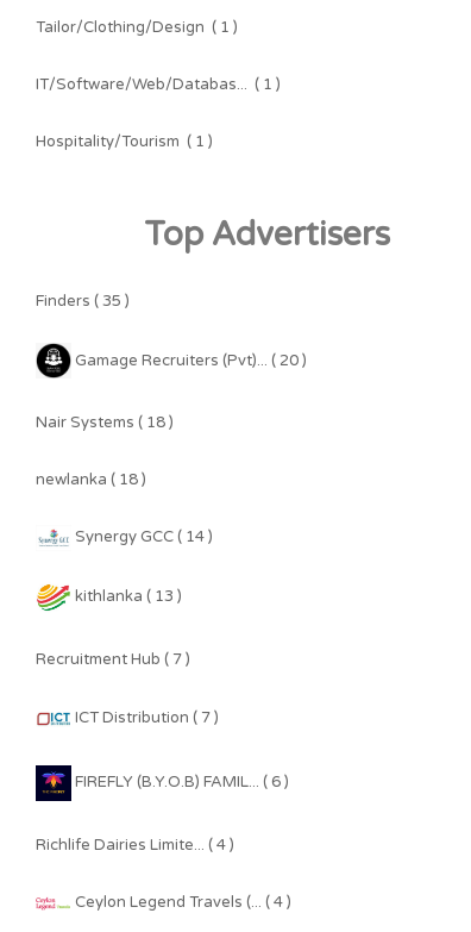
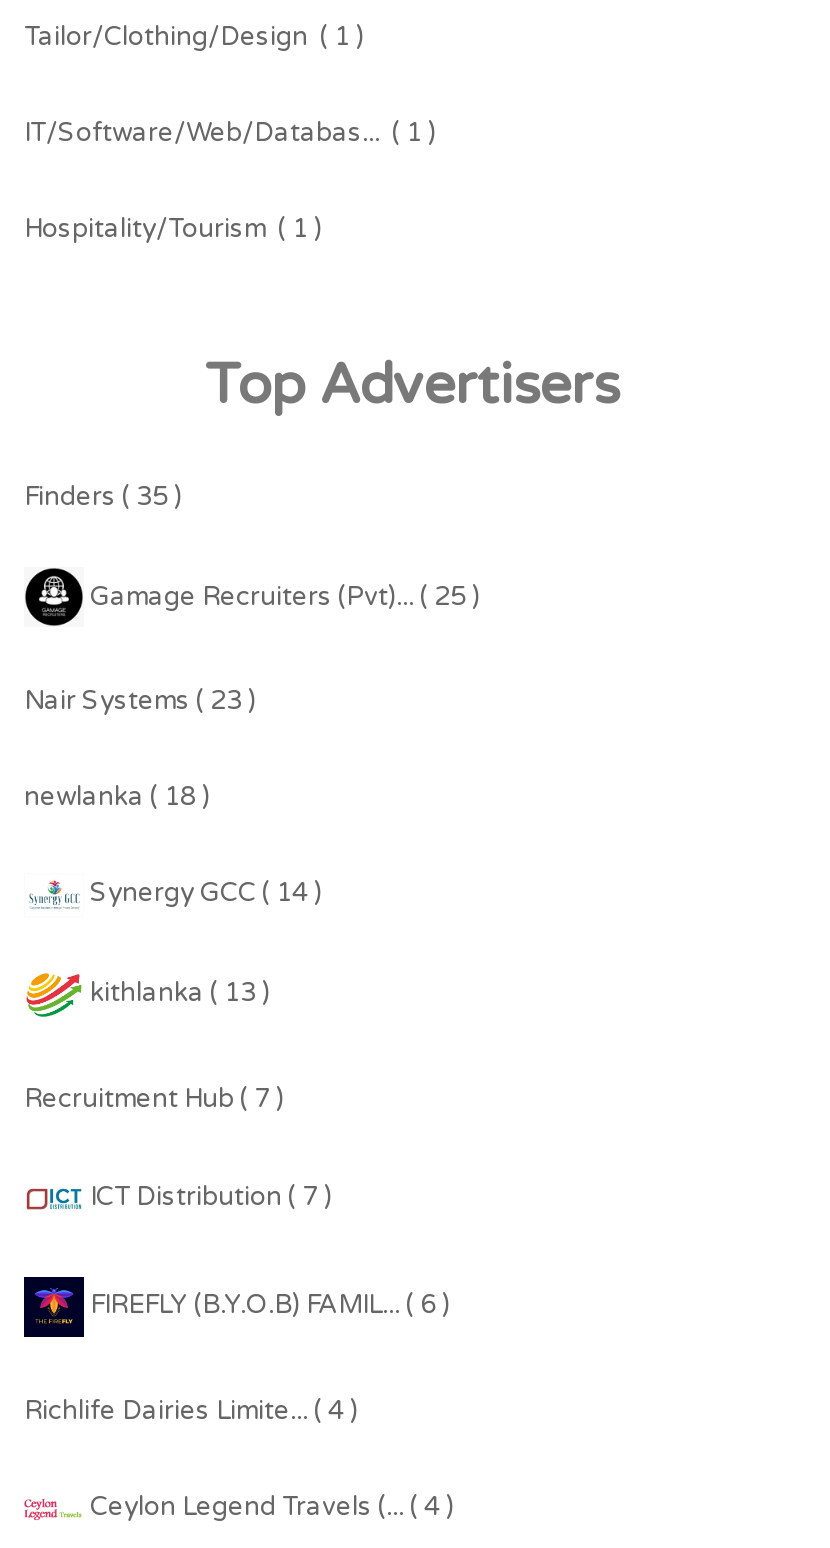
[71,351,307,370] Gamage Recruiters (Pvt)... ( 20 ) -> [84,580,480,612] Gamage Recruiters (Pvt)... ( 25 )
[36,414,174,433] Nair Systems ( 18 ) -> [24,686,256,718] Nair Systems ( 23 )

